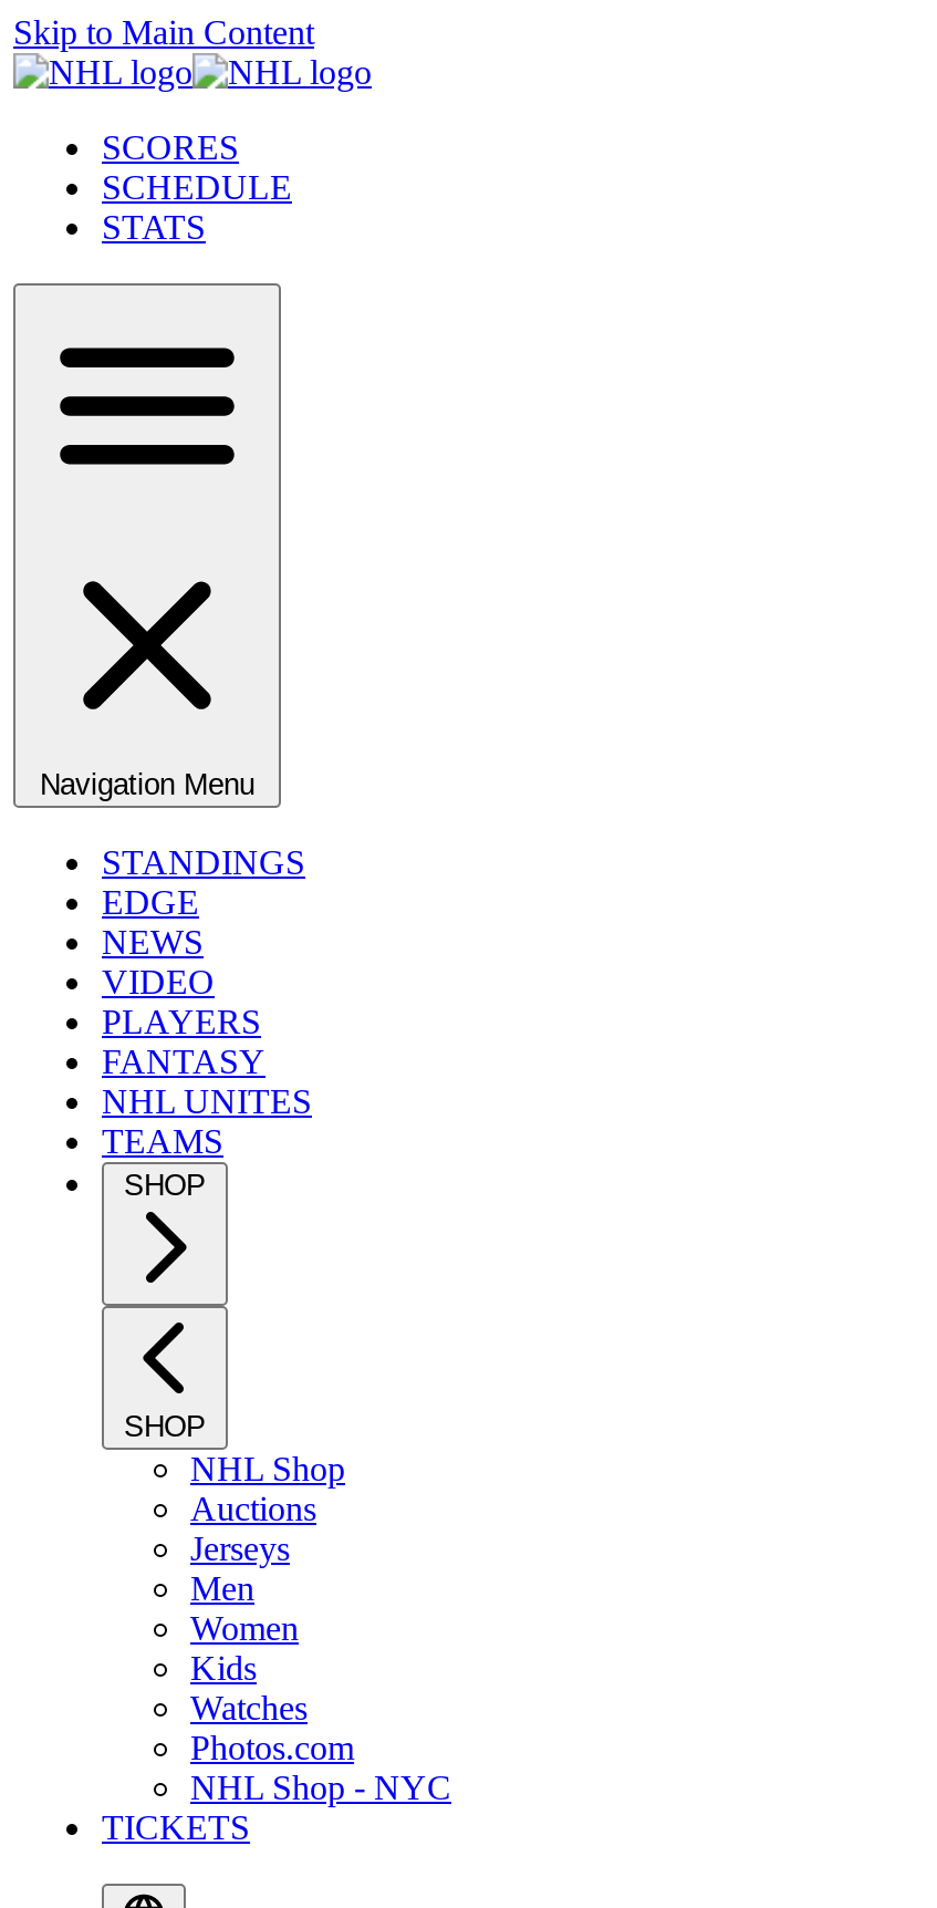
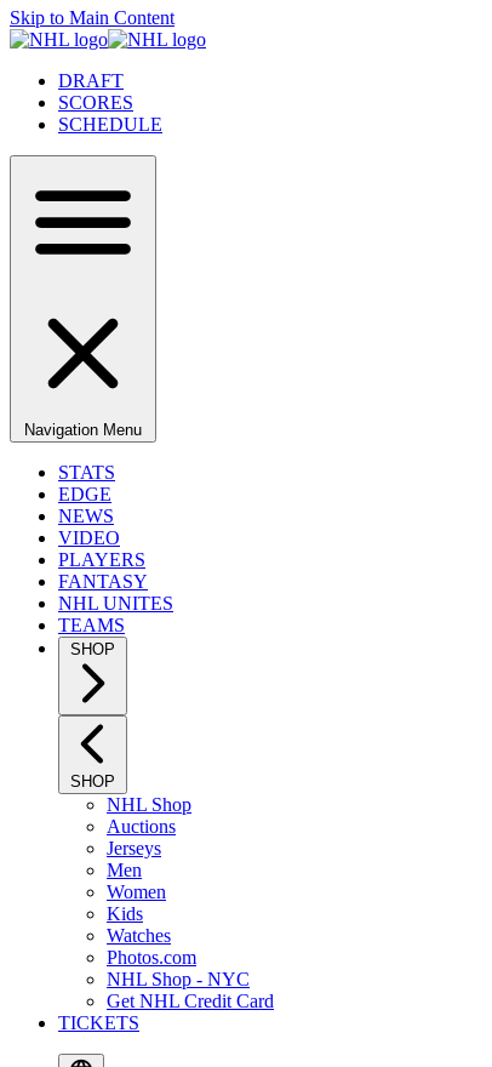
none -> [58,70,124,91] DRAFT
moved [102,208,206,246] -> [58,462,115,483]: STATS
[102,843,305,881] STANDINGS -> none
none -> [107,991,274,1011] Get NHL Credit Card

